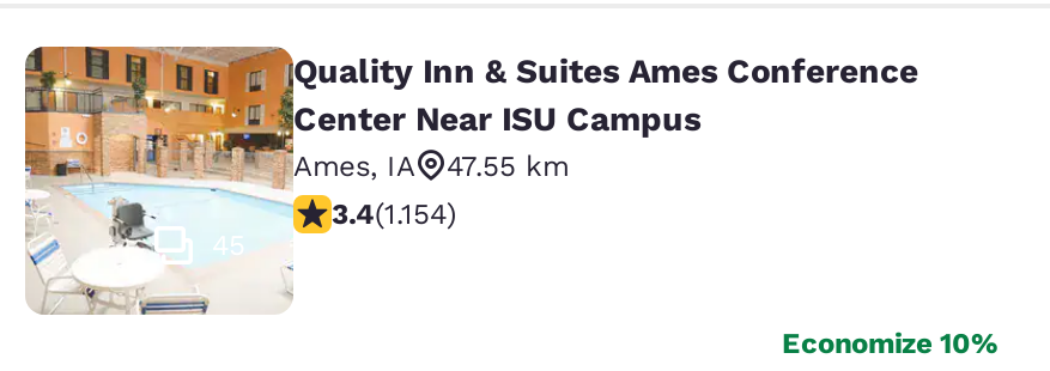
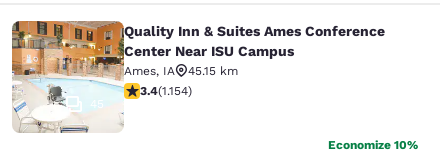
[293,150,569,183] Ames, IA 47.55 km -> [124,64,238,78] Ames, IA 45.15 km

